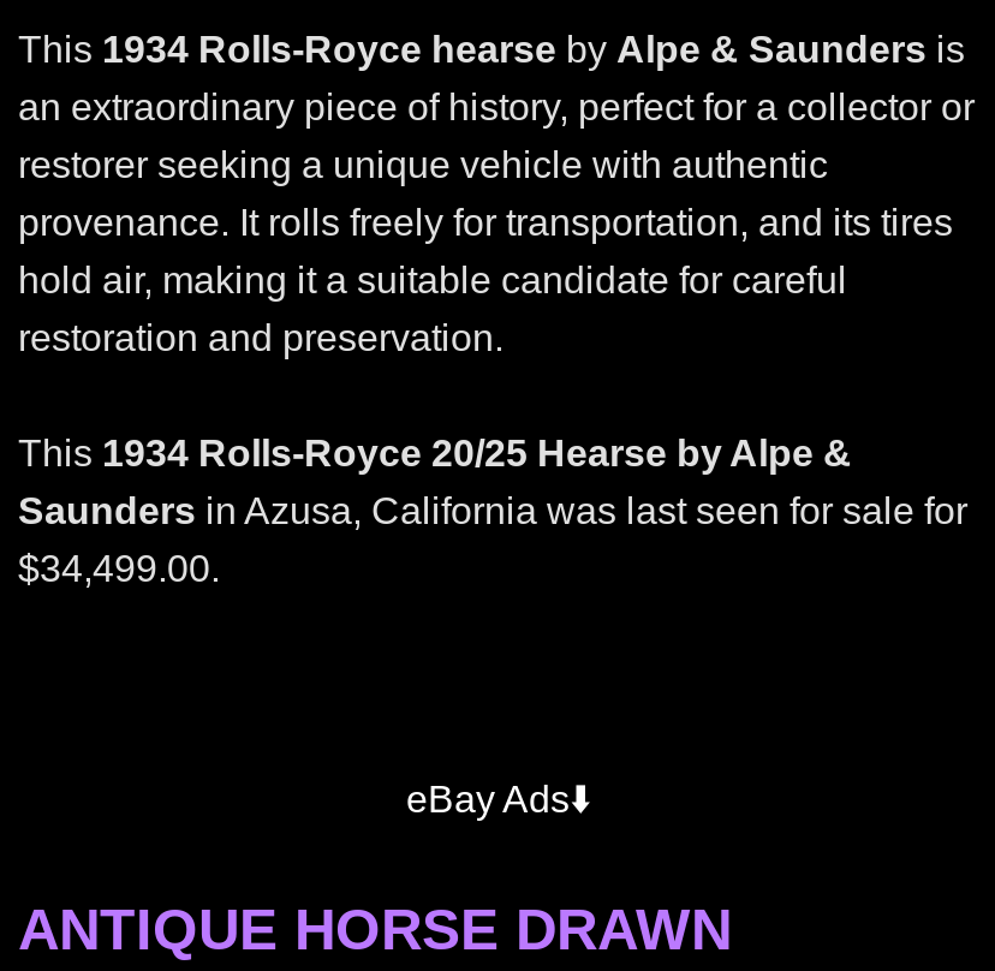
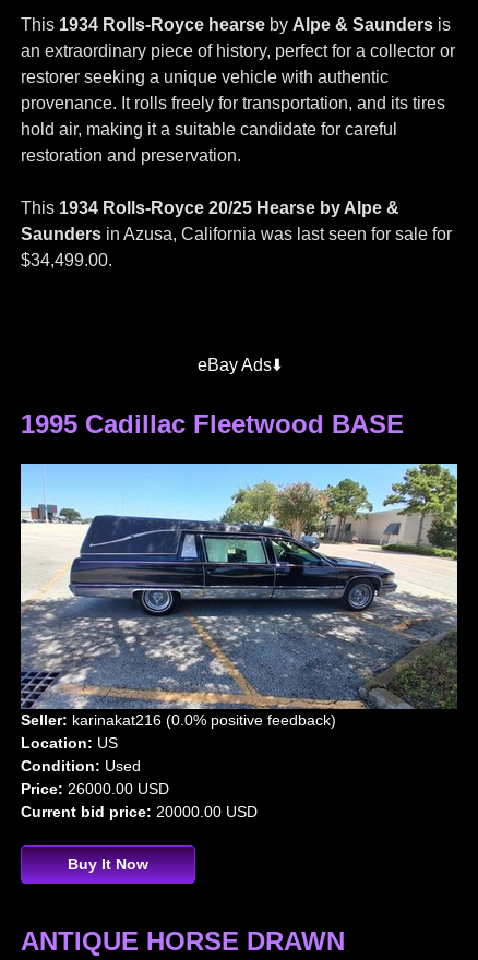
none -> [20,463,458,873] [image] | Seller: karinakat216 (0.0% positive feedback) | Location: US | Condition: Used | Price: 26000.00 USD | Current bid price: 20000.00 USD | Buy It Now
none -> [21,409,404,438] 1995 Cadillac Fleetwood BASE

